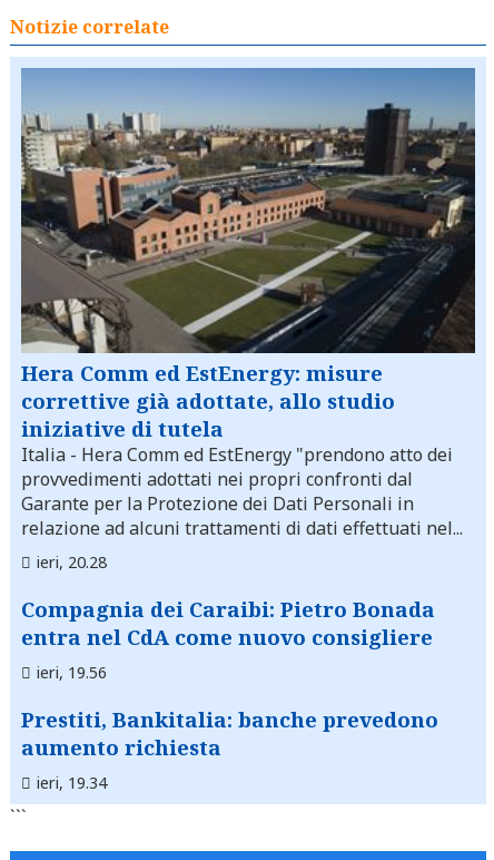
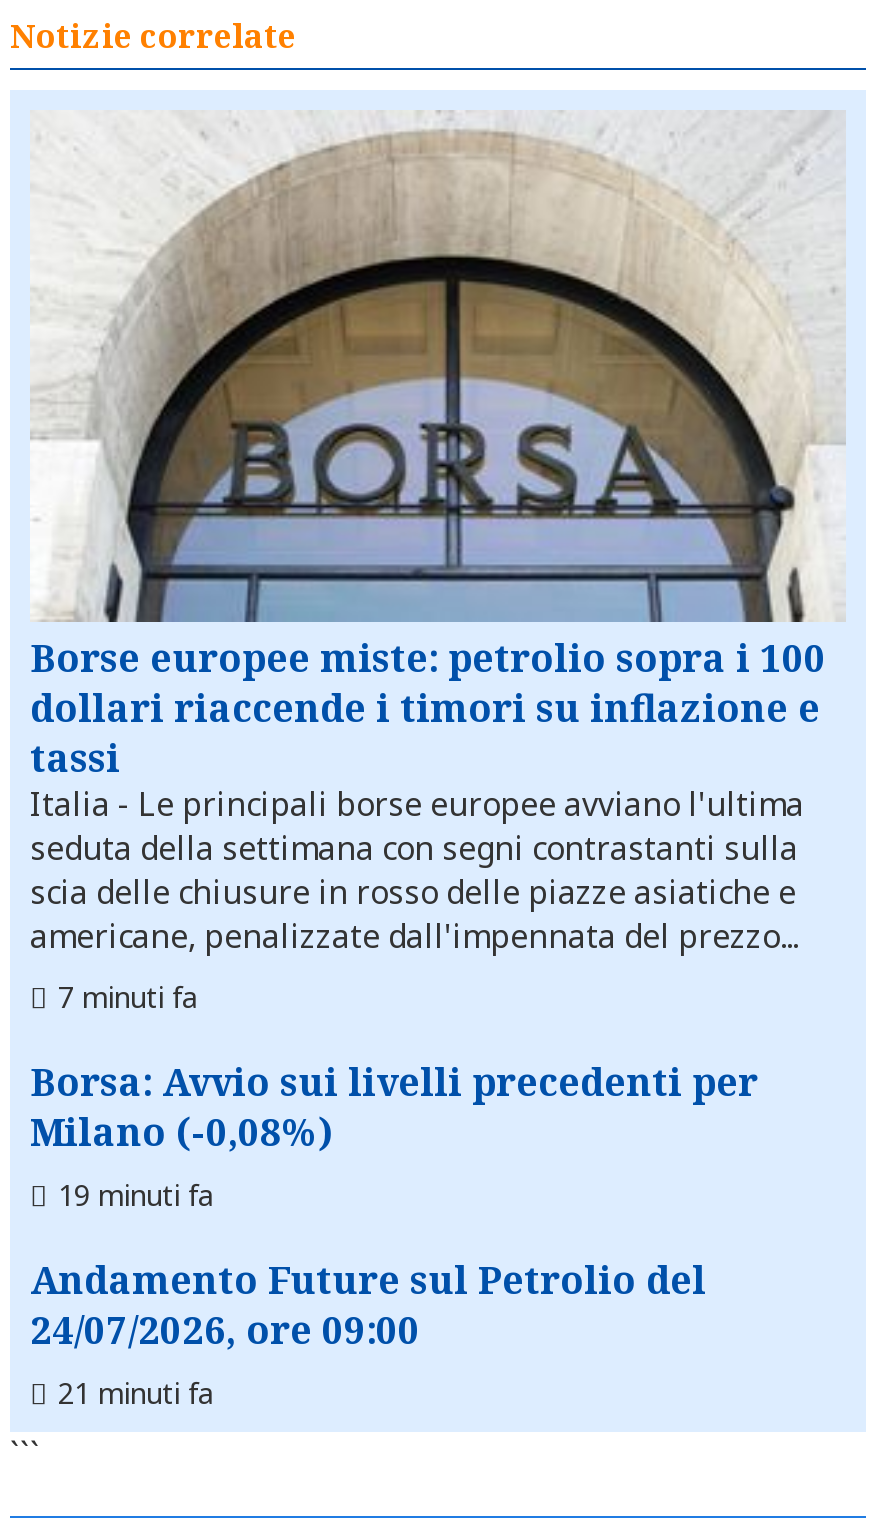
[20,67,476,540] [image] | Hera Comm ed EstEnergy: misure | correttive già adottate, allo studio | iniziative di tutela | Italia - Hera Comm ed EstEnergy "prendono atto dei | provvedimenti adottati nei propri confronti dal | Garante per la Protezione dei Dati Personali in | relazione ad alcuni trattamenti di dati effettuati nel... -> [30,110,846,957] [image] | Borse europee miste: petrolio sopra i 100 | dollari riaccende i timori su inflazione e | tassi | Italia - Le principali borse europee avviano l'ultima | seduta della settimana con segni contrastanti sulla | scia delle chiusure in rosso delle piazze asiatiche e | americane, penalizzate dall'impennata del prezzo...
[37,551,107,572] ieri, 20.28 -> [58,977,198,1015] 7 minuti fa
[21,595,435,683] Compagnia dei Caraibi: Pietro Bonada | entra nel CdA come nuovo consigliere | ieri, 19.56 -> [30,1055,758,1213] Borsa: Avvio sui livelli precedenti per | Milano (-0,08%) | 19 minuti fa
[21,705,438,793] Prestiti, Bankitalia: banche prevedono | aumento richiesta | ieri, 19.34 -> [30,1253,706,1411] Andamento Future sul Petrolio del | 24/07/2026, ore 09:00 | 21 minuti fa

